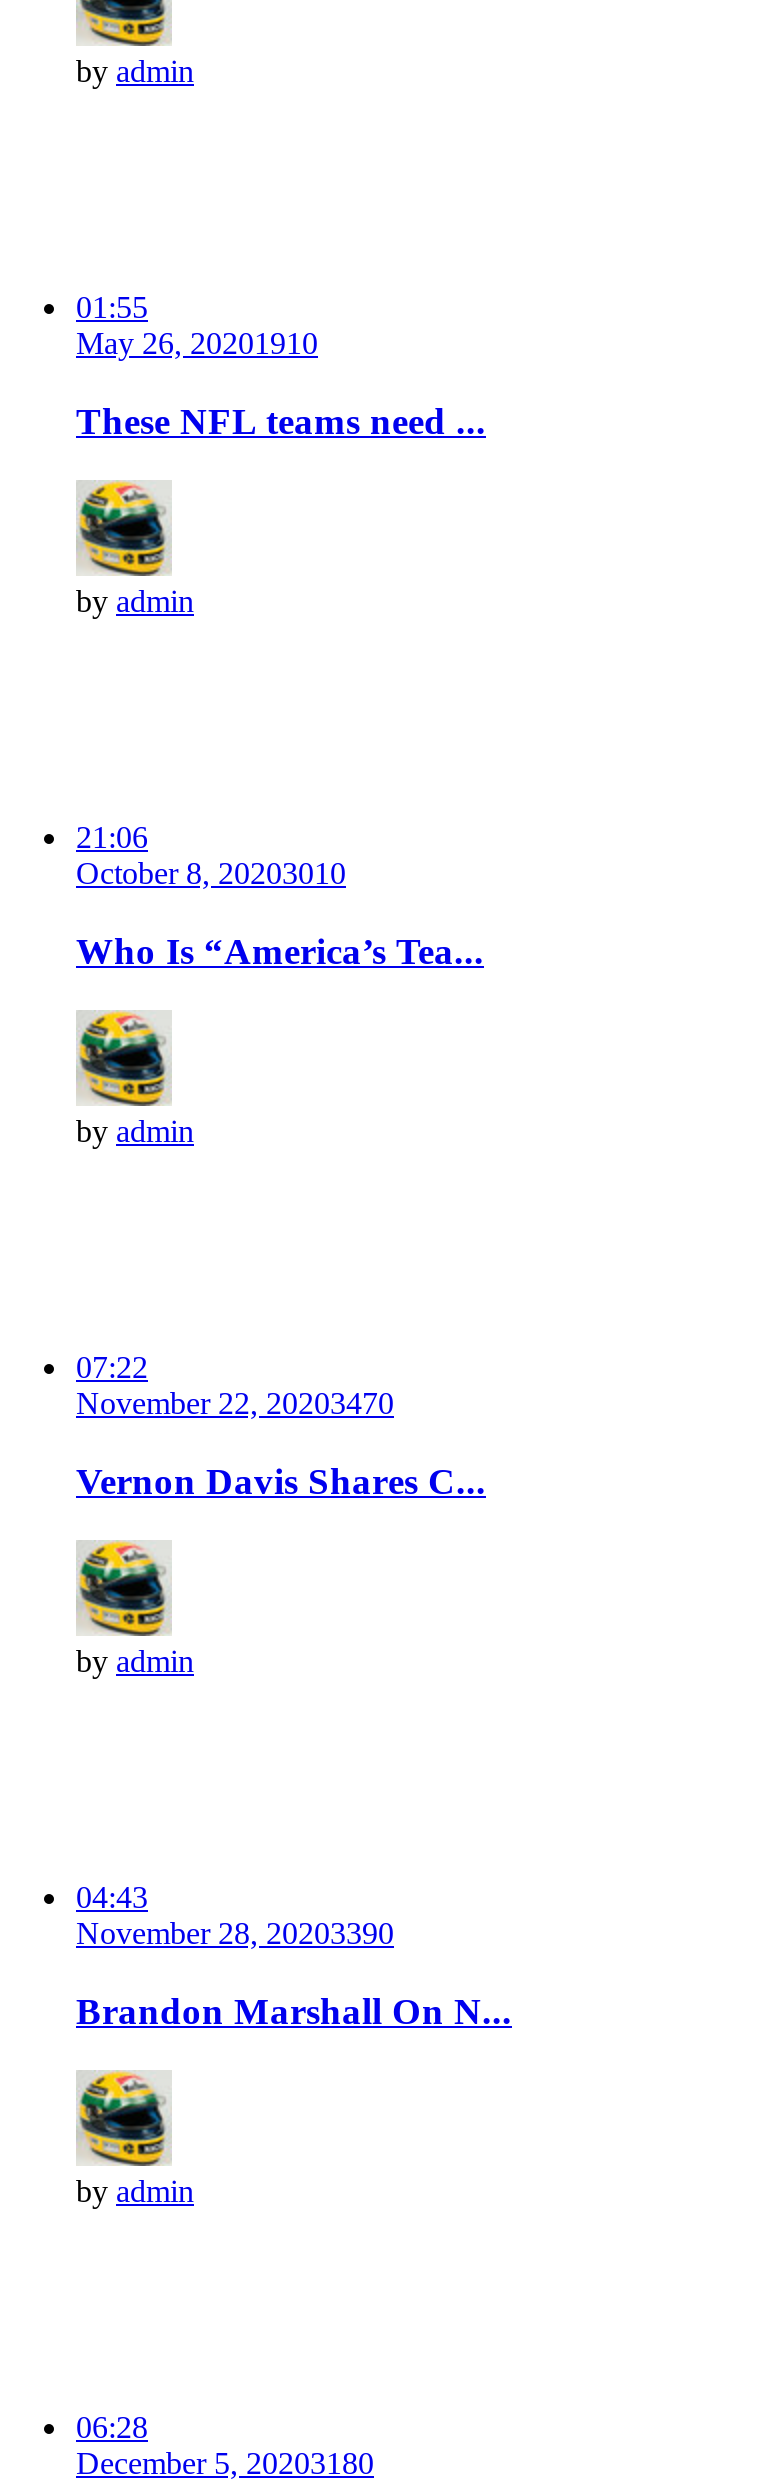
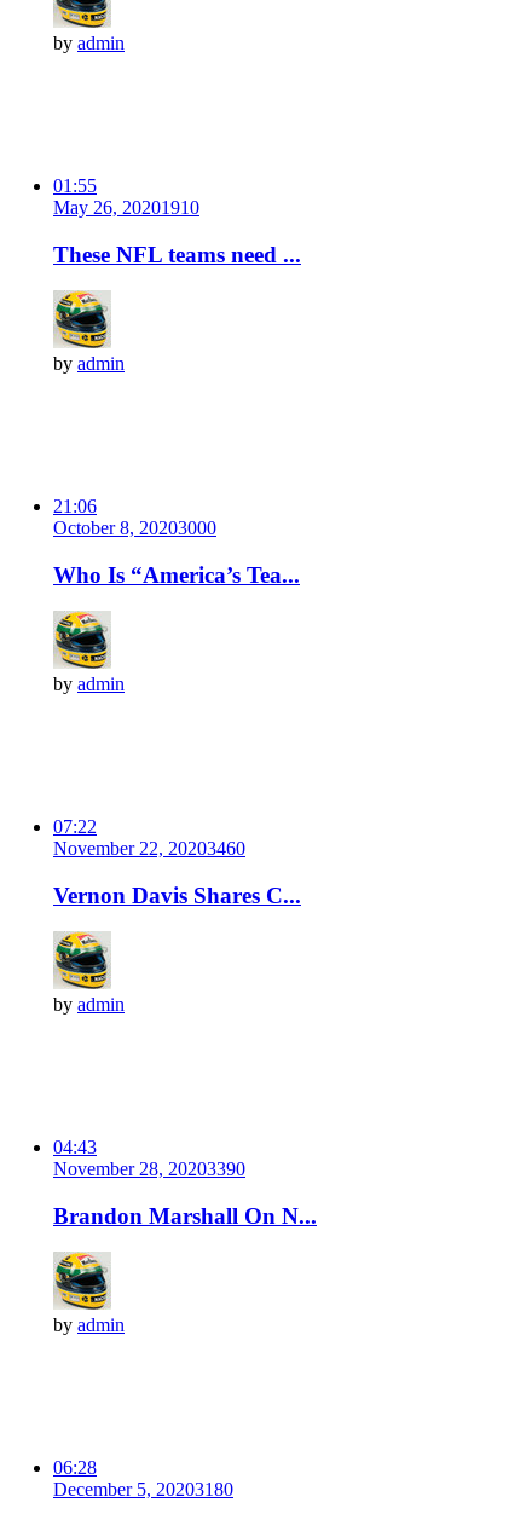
[76,856,346,890] October 8, 2020301 0 -> [53,518,216,538] October 8, 2020300 0
[76,1386,394,1420] November 22, 20203470 -> [53,838,245,859] November 22, 20203460

